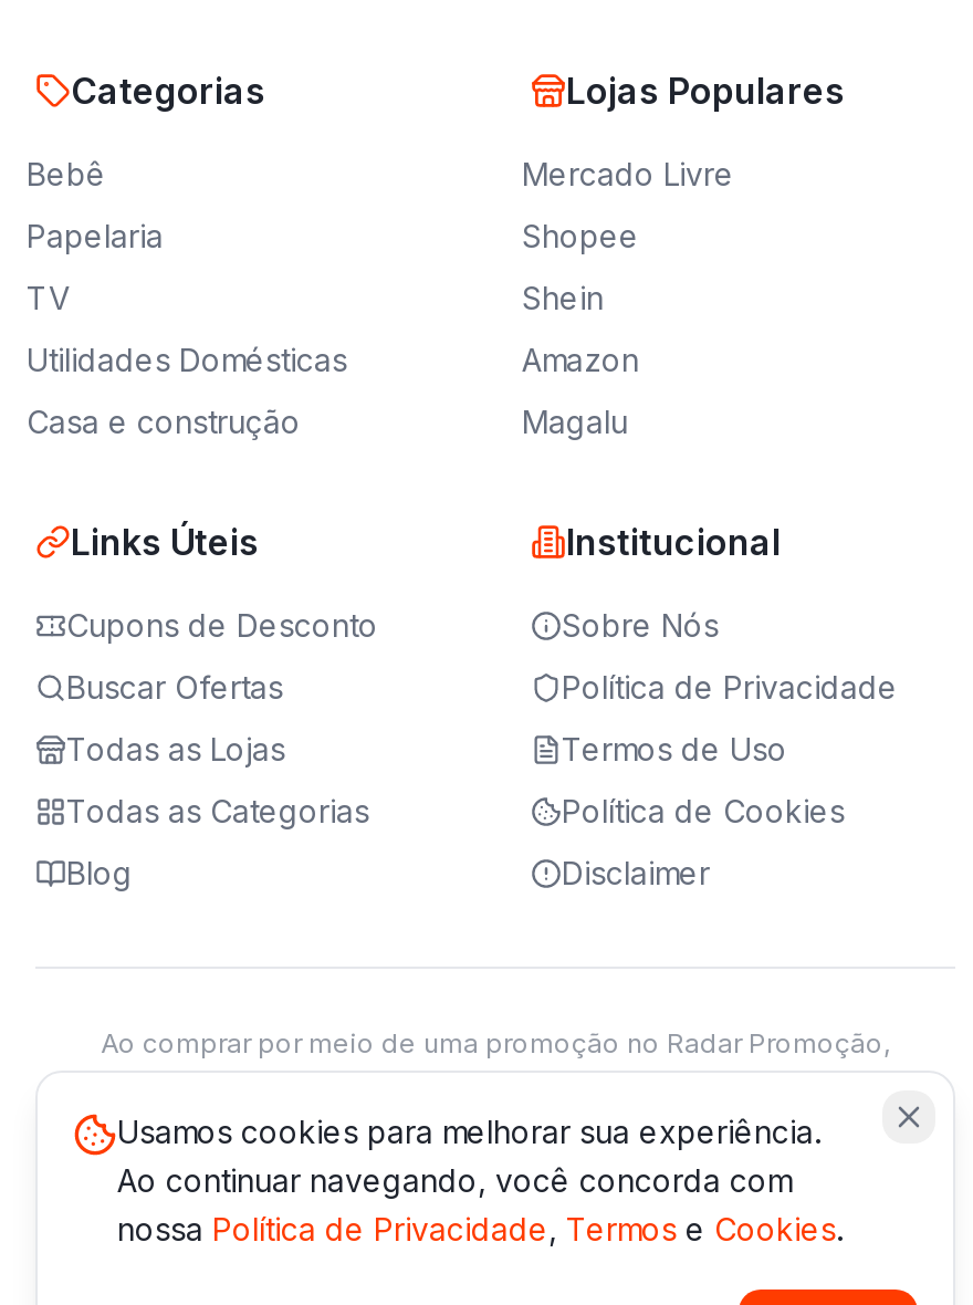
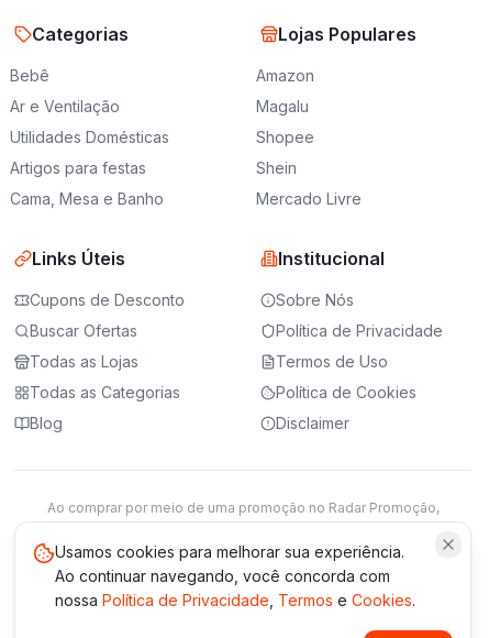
moved [522,155,734,316] -> [256,128,362,208]: Shopee | Shein | Mercado Livre
[27,217,164,316] Papelaria | TV -> [10,97,120,116] Ar e Ventilação
moved [27,341,347,378] -> [10,128,169,146]: Utilidades Domésticas
moved [522,341,639,440] -> [256,66,314,116]: Amazon | Magalu
[27,403,301,440] Casa e construção -> [10,158,164,208] Artigos para festas | Cama, Mesa e Banho

